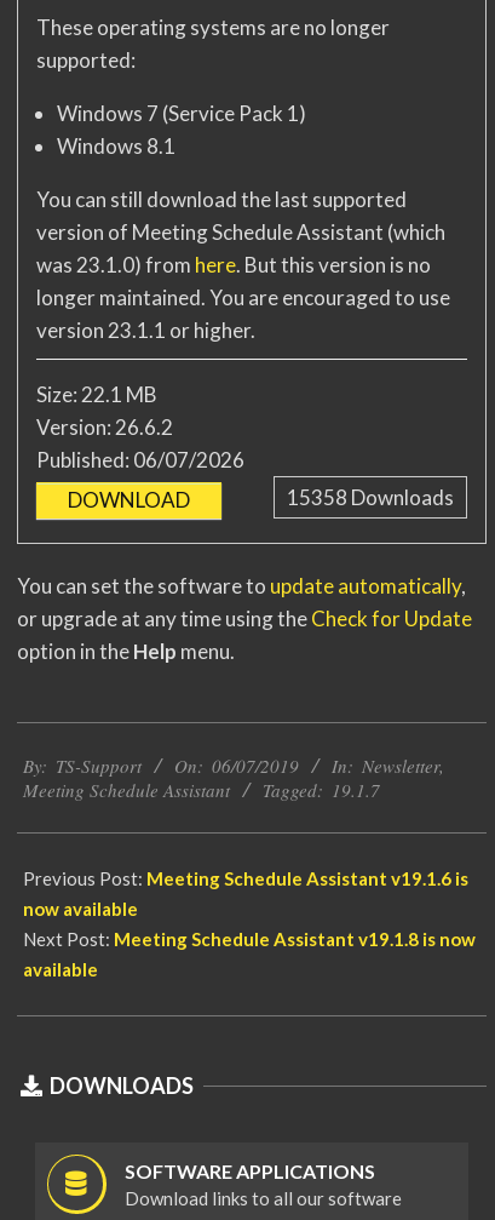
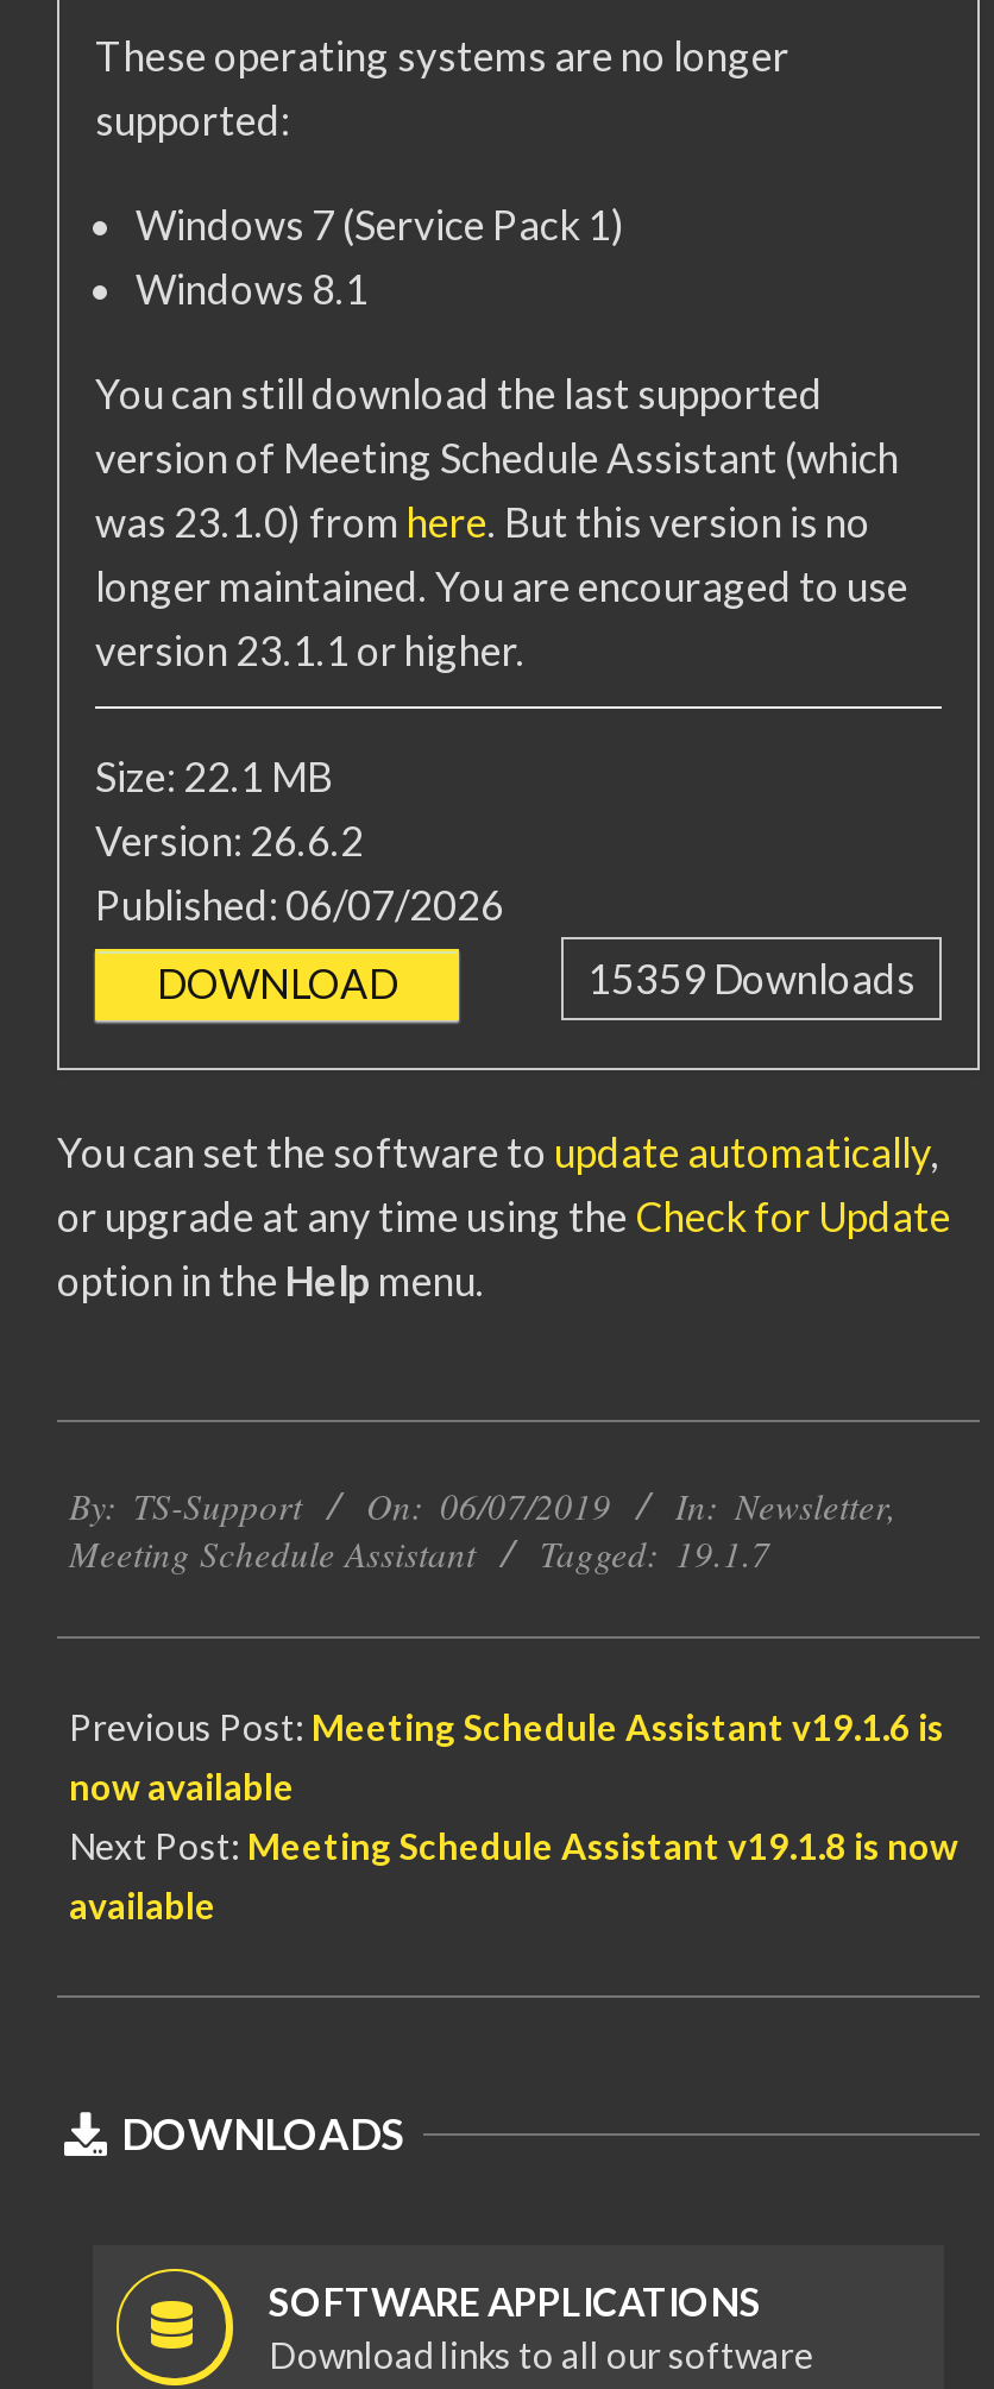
[287,484,454,510] 15358 Downloads -> [587,953,916,1003] 15359 Downloads

